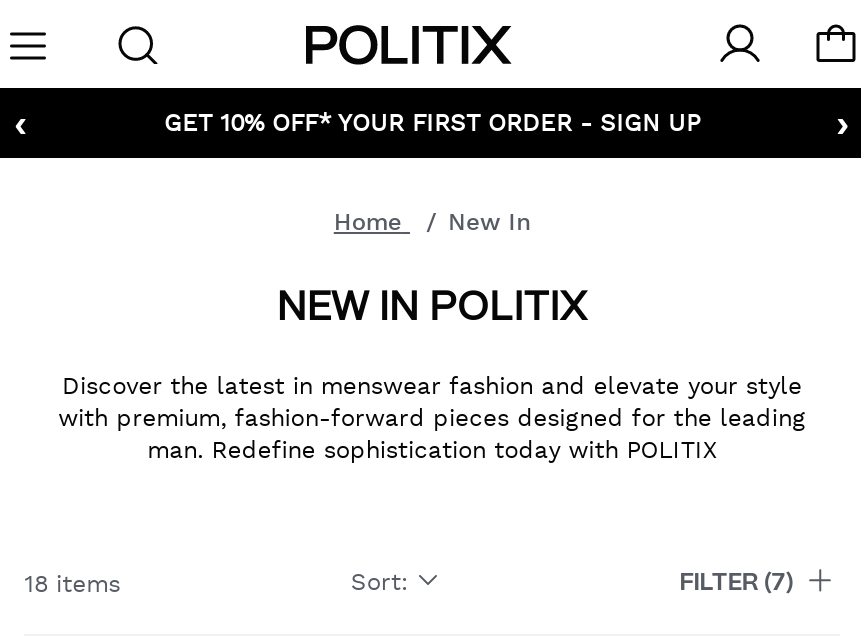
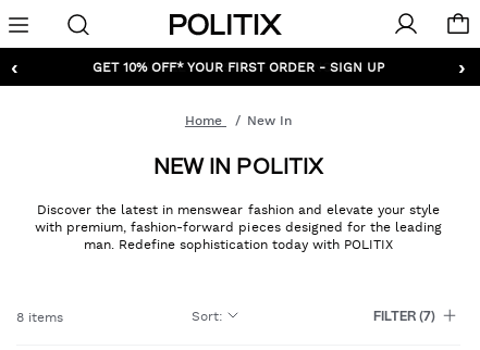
[24,570,120,598] 18 items -> [16,310,63,325] 8 items

